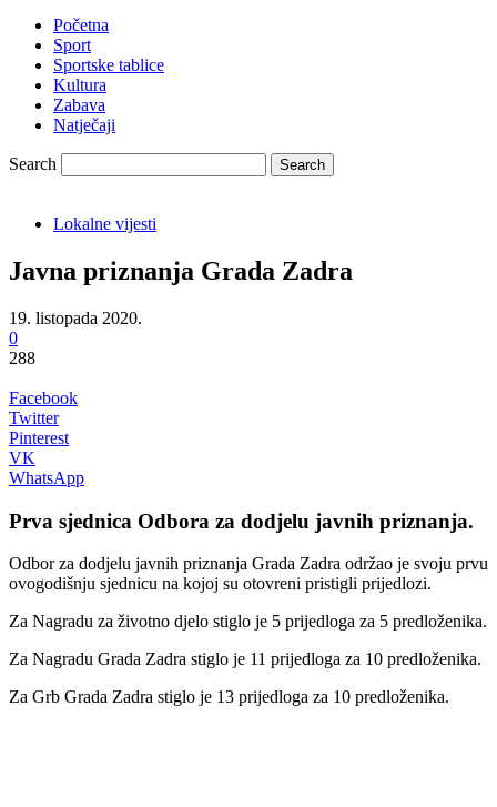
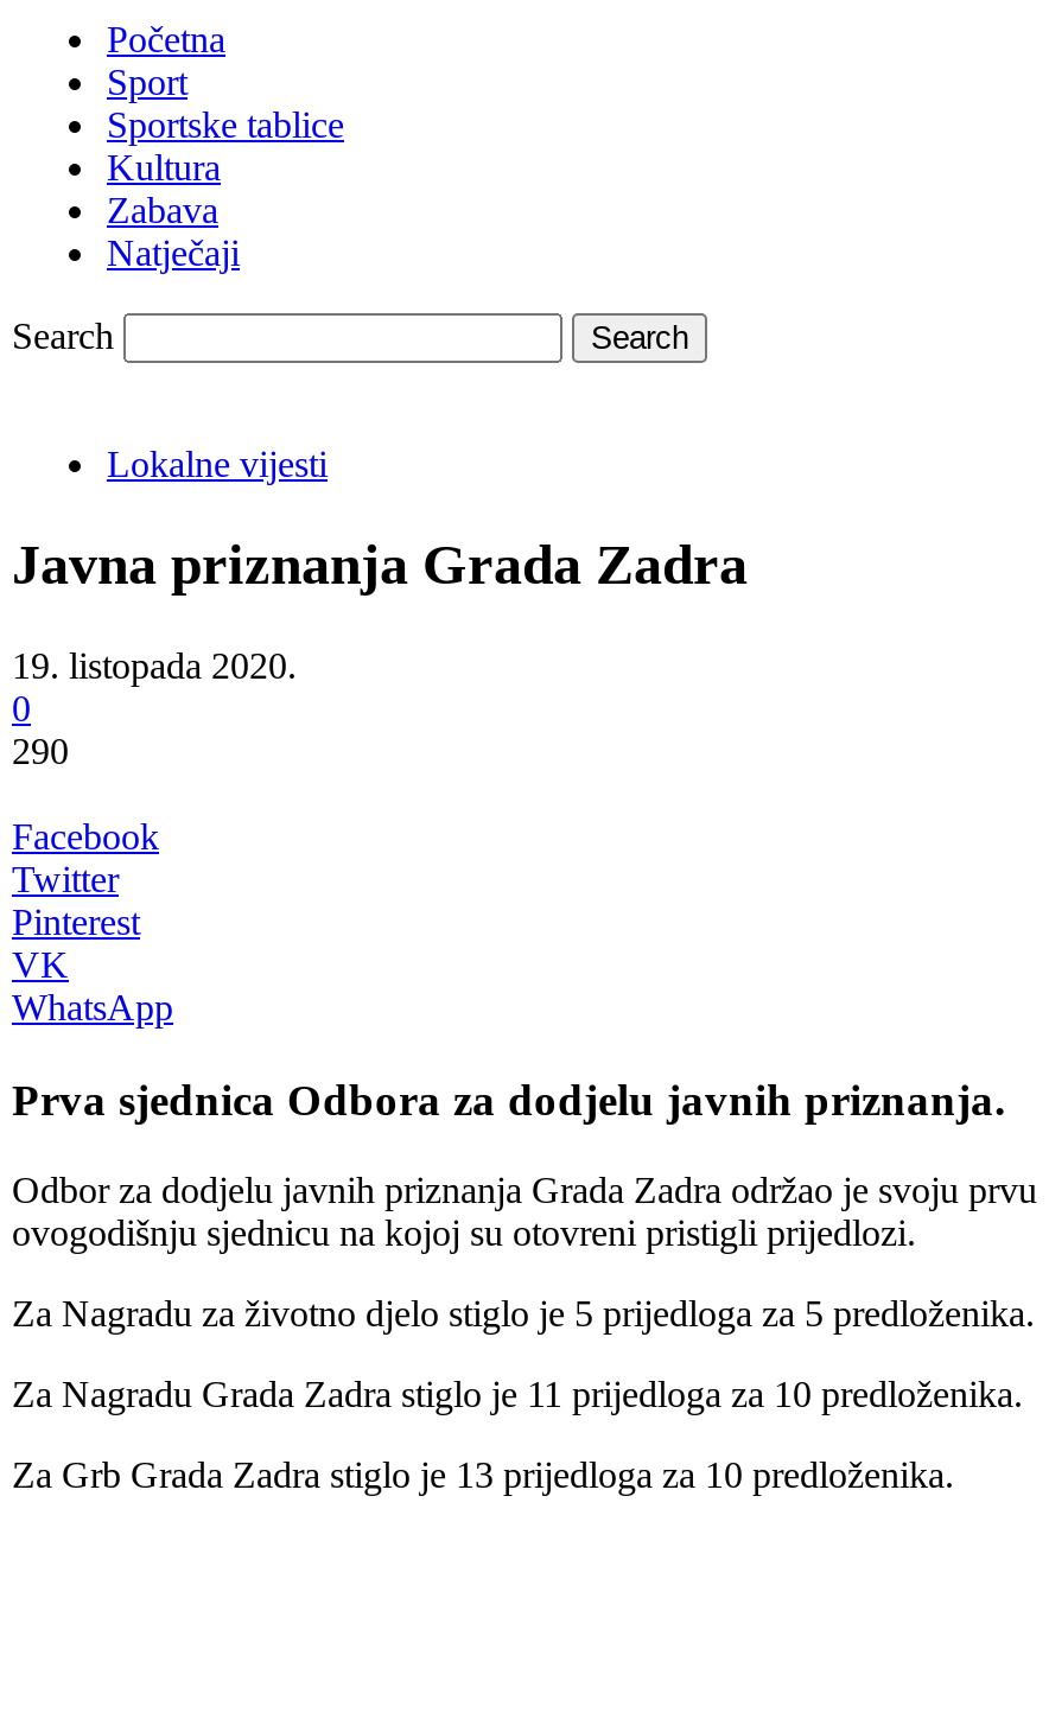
[9,348,35,367] 288 -> [12,730,69,771] 290

